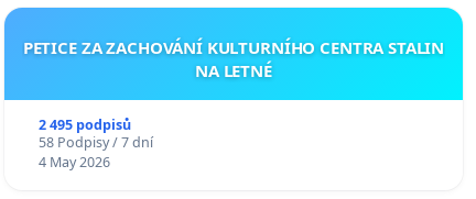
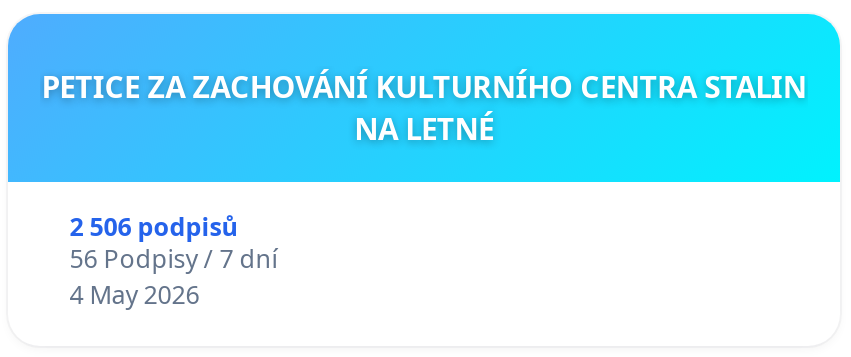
[38,116,131,135] 2 495 podpisů -> [70,210,238,244] 2 506 podpisů
[38,134,153,152] 58 Podpisy / 7 dní -> [70,242,278,276] 56 Podpisy / 7 dní

